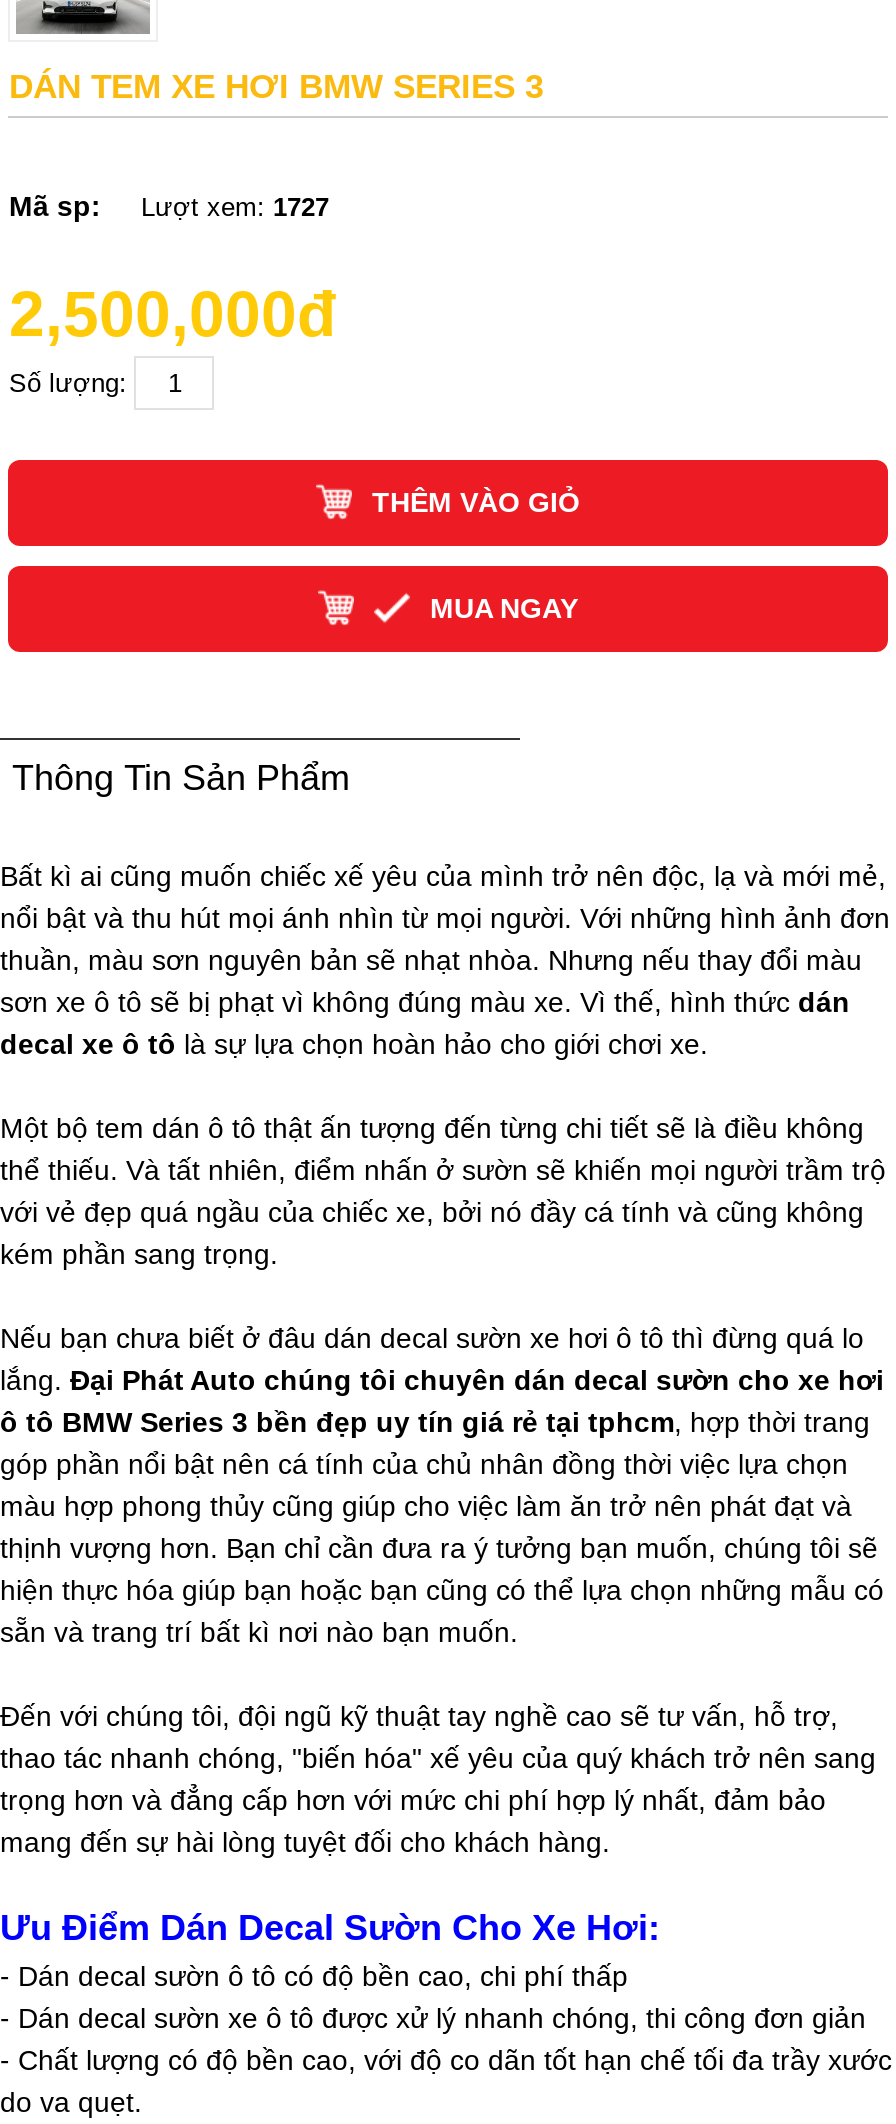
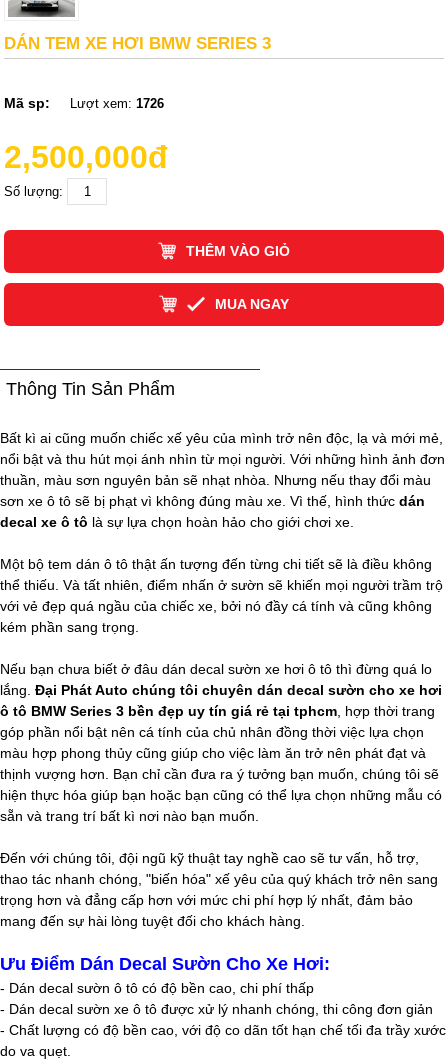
[9,189,329,221] Mã sp: Lượt xem: 1727 -> [4,95,164,111] Mã sp: Lượt xem: 1726

